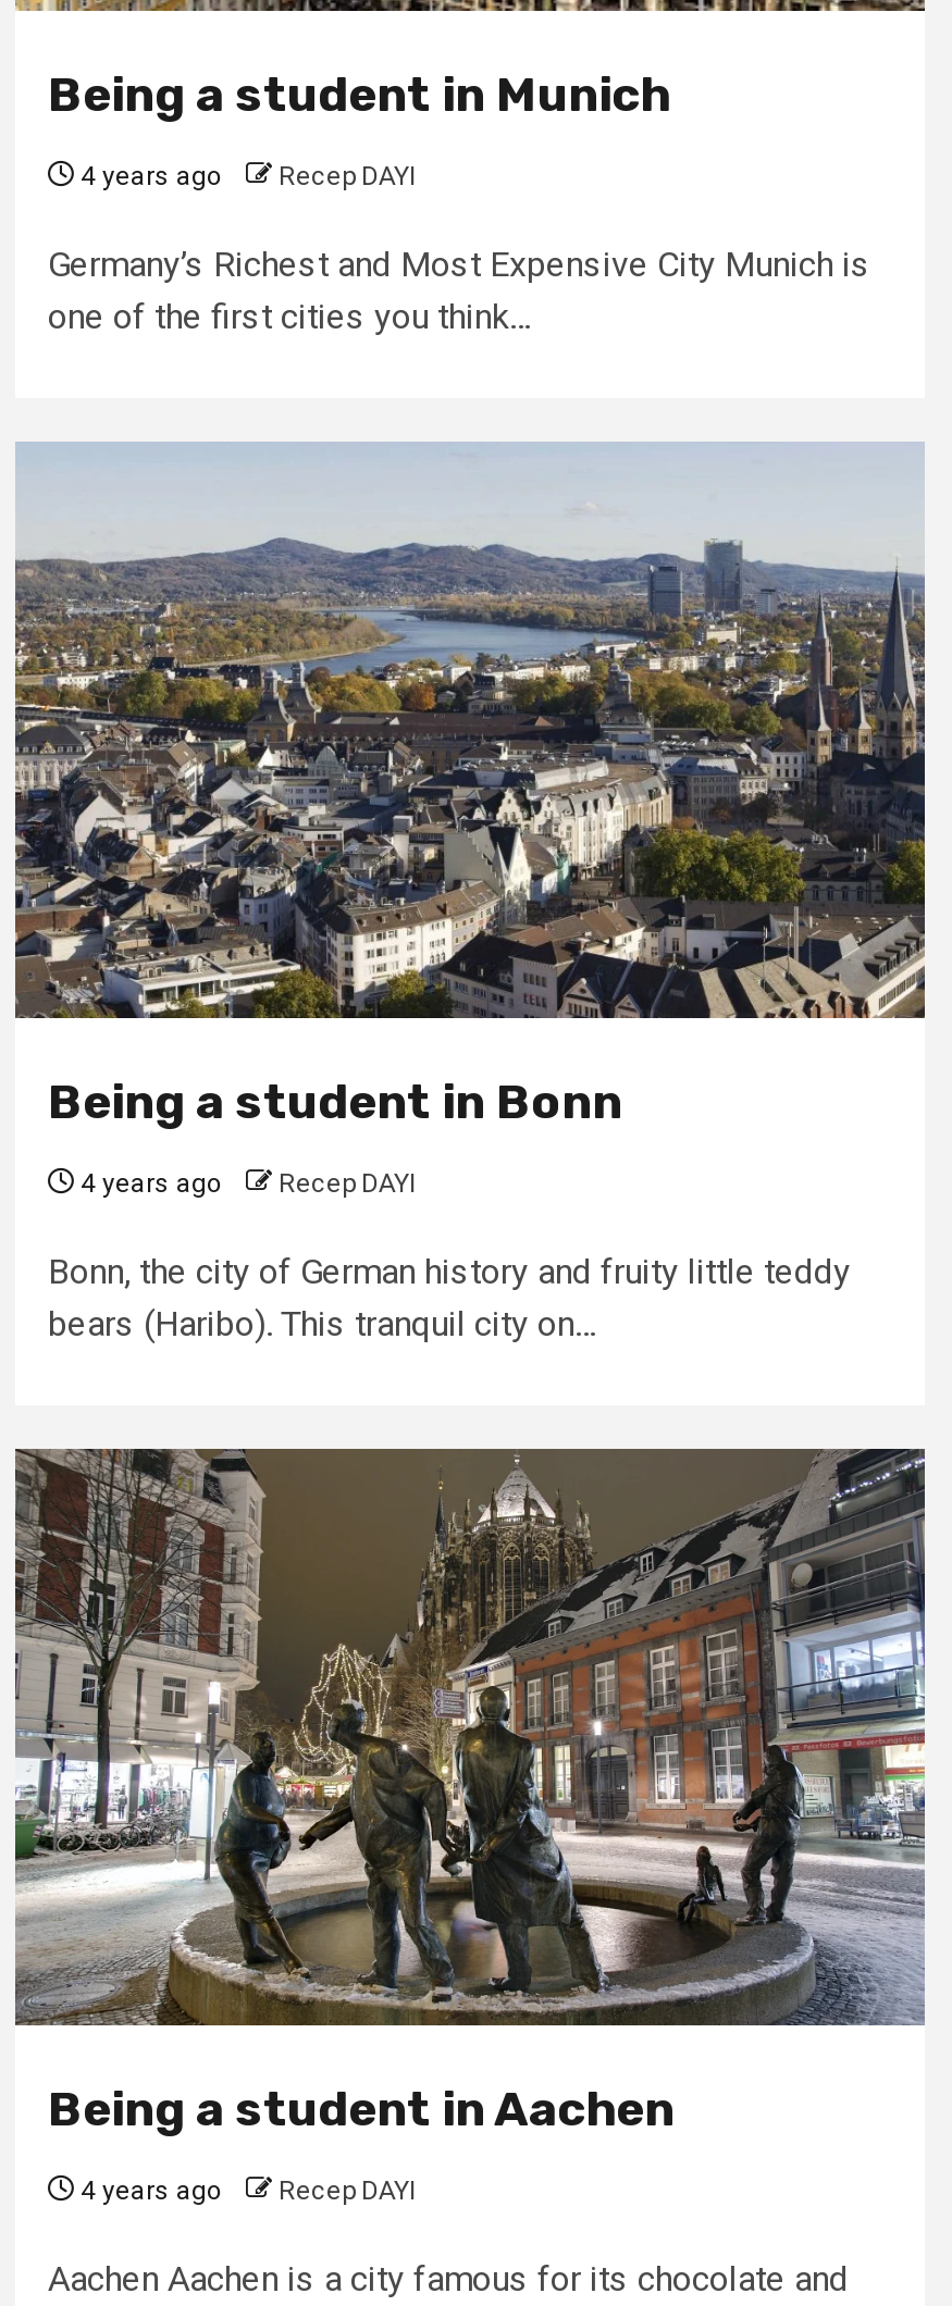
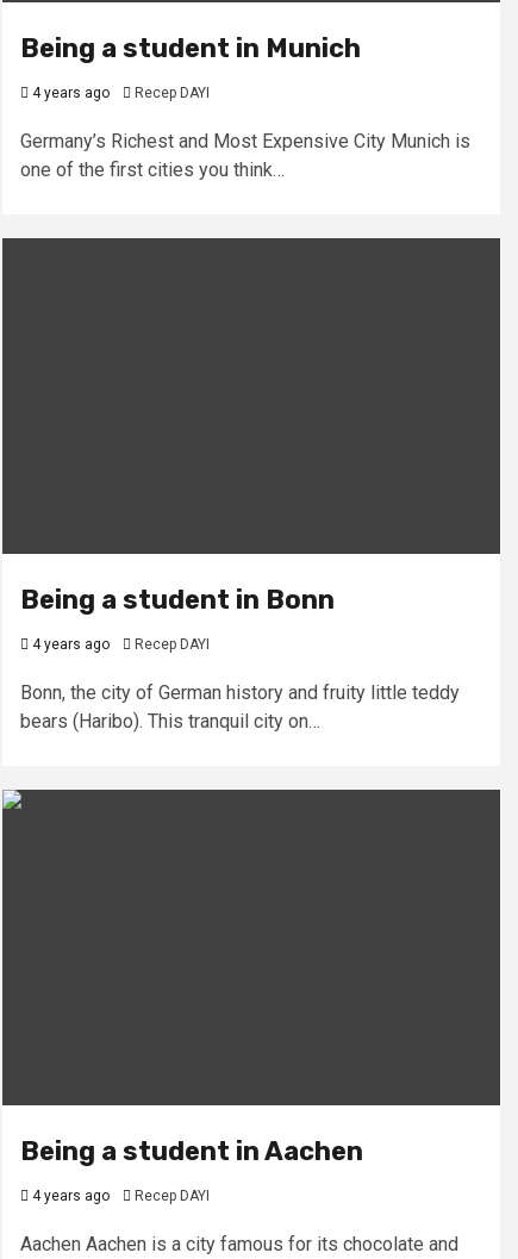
[13,442,927,1020] [image] -> none
[15,1449,927,2025] [image] -> none

